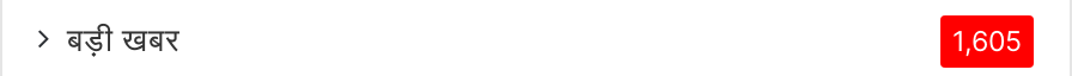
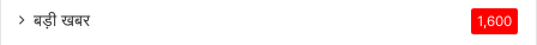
[952,26,1022,59] 1,605 -> [477,13,512,30] 1,600

